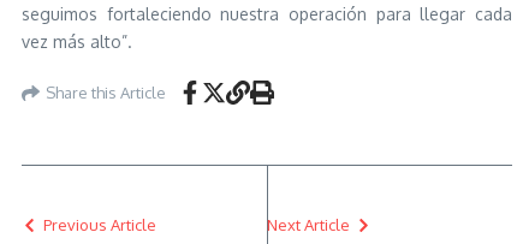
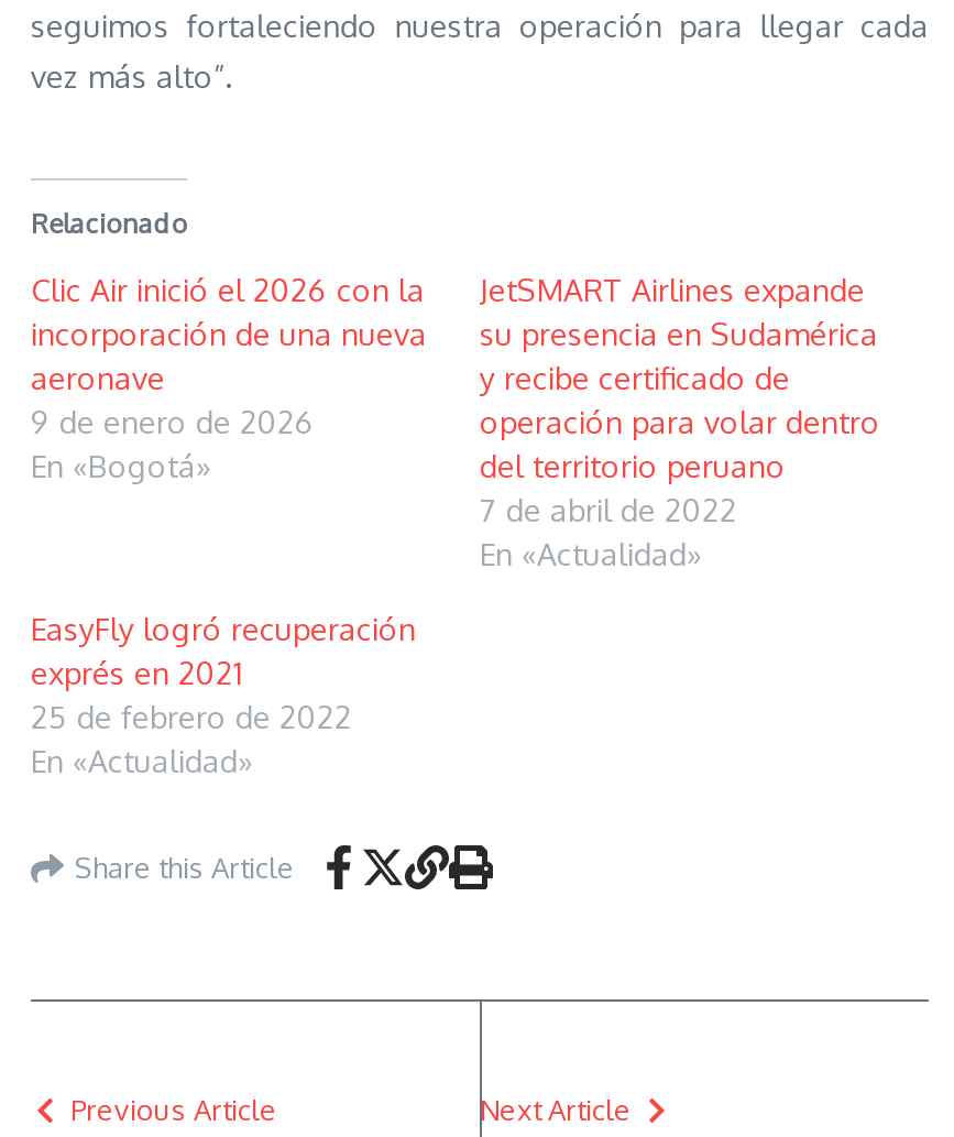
none -> [31,207,427,484] Relacionado | Clic Air inició el 2026 con la | incorporación de una nueva | aeronave | 9 de enero de 2026 | En «Bogotá»
none -> [31,271,880,779] JetSMART Airlines expande | su presencia en Sudamérica | y recibe certificado de | operación para volar dentro | del territorio peruano | 7 de abril de 2022 | En «Actualidad» | EasyFly logró recuperación | exprés en 2021 | 25 de febrero de 2022 | En «Actualidad»

